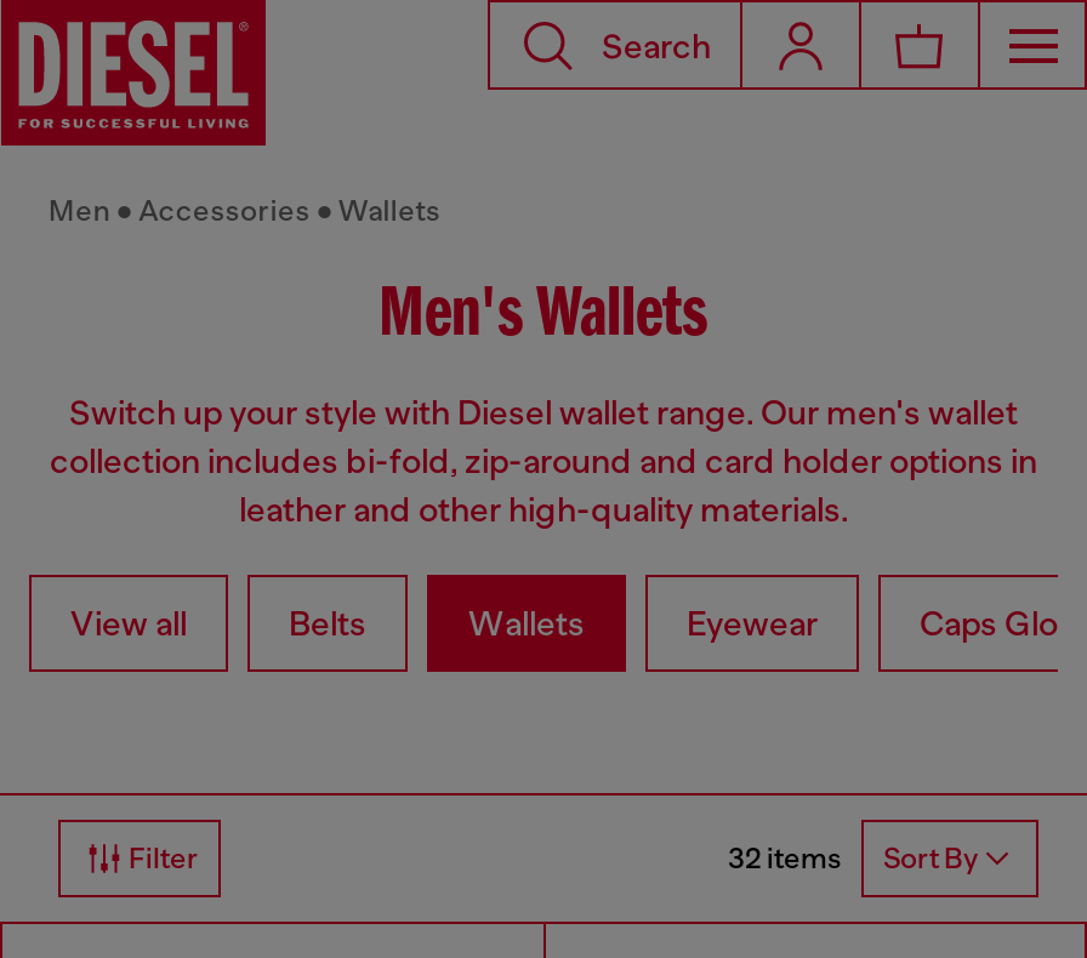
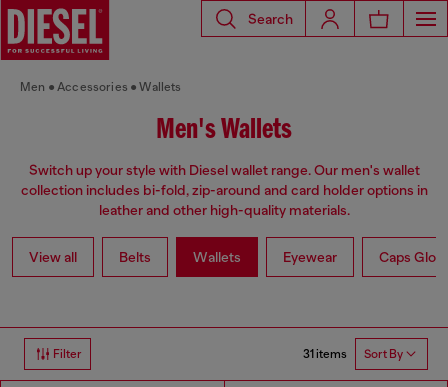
[728,841,978,877] 32 items Sort By -> [303,347,403,361] 31 items Sort By

